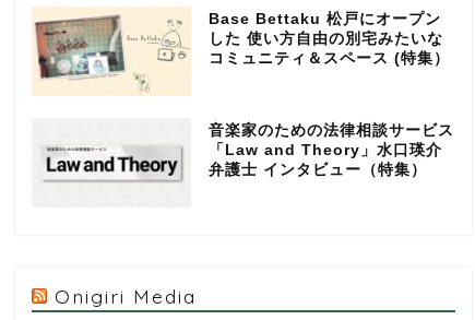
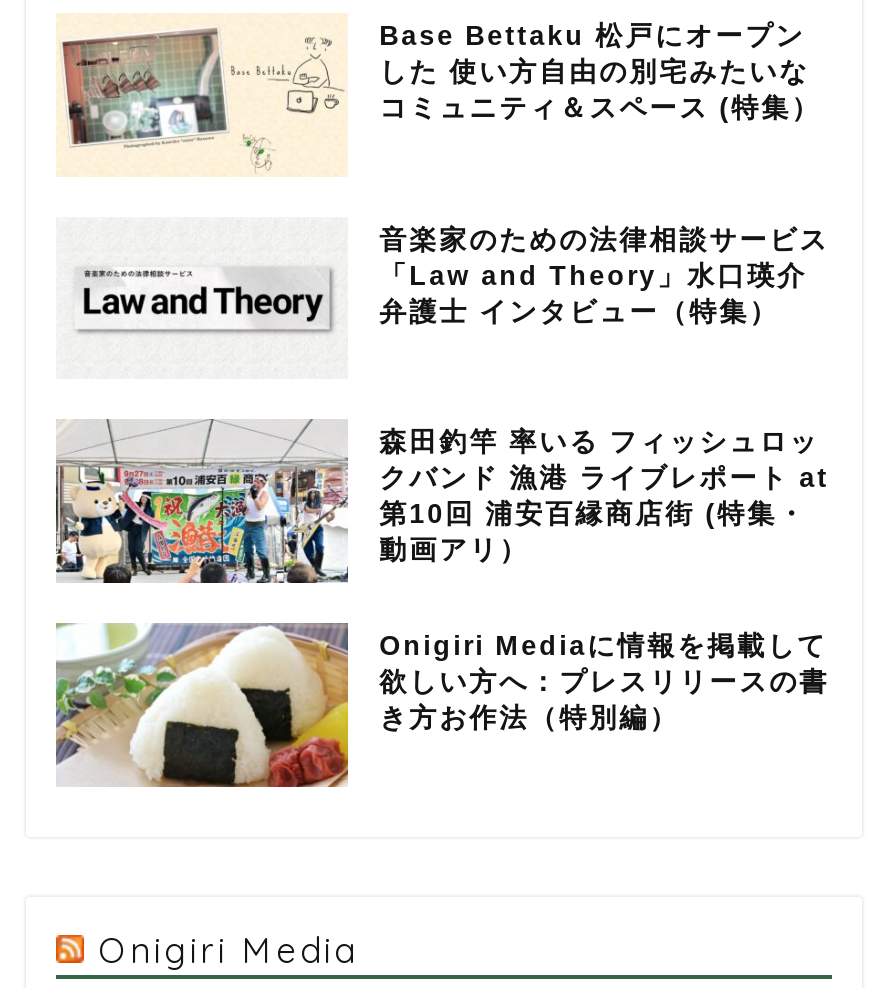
none -> [54,419,829,734] [image] | 森田釣竿 率いる フィッシュロッ | クバンド 漁港 ライブレポート at | 第10回 浦安百縁商店街 (特集・ | 動画アリ） | Onigiri Mediaに情報を掲載して | 欲しい方へ：プレスリリースの書 | き方お作法（特別編）
none -> [54,623,350,789] [image]

